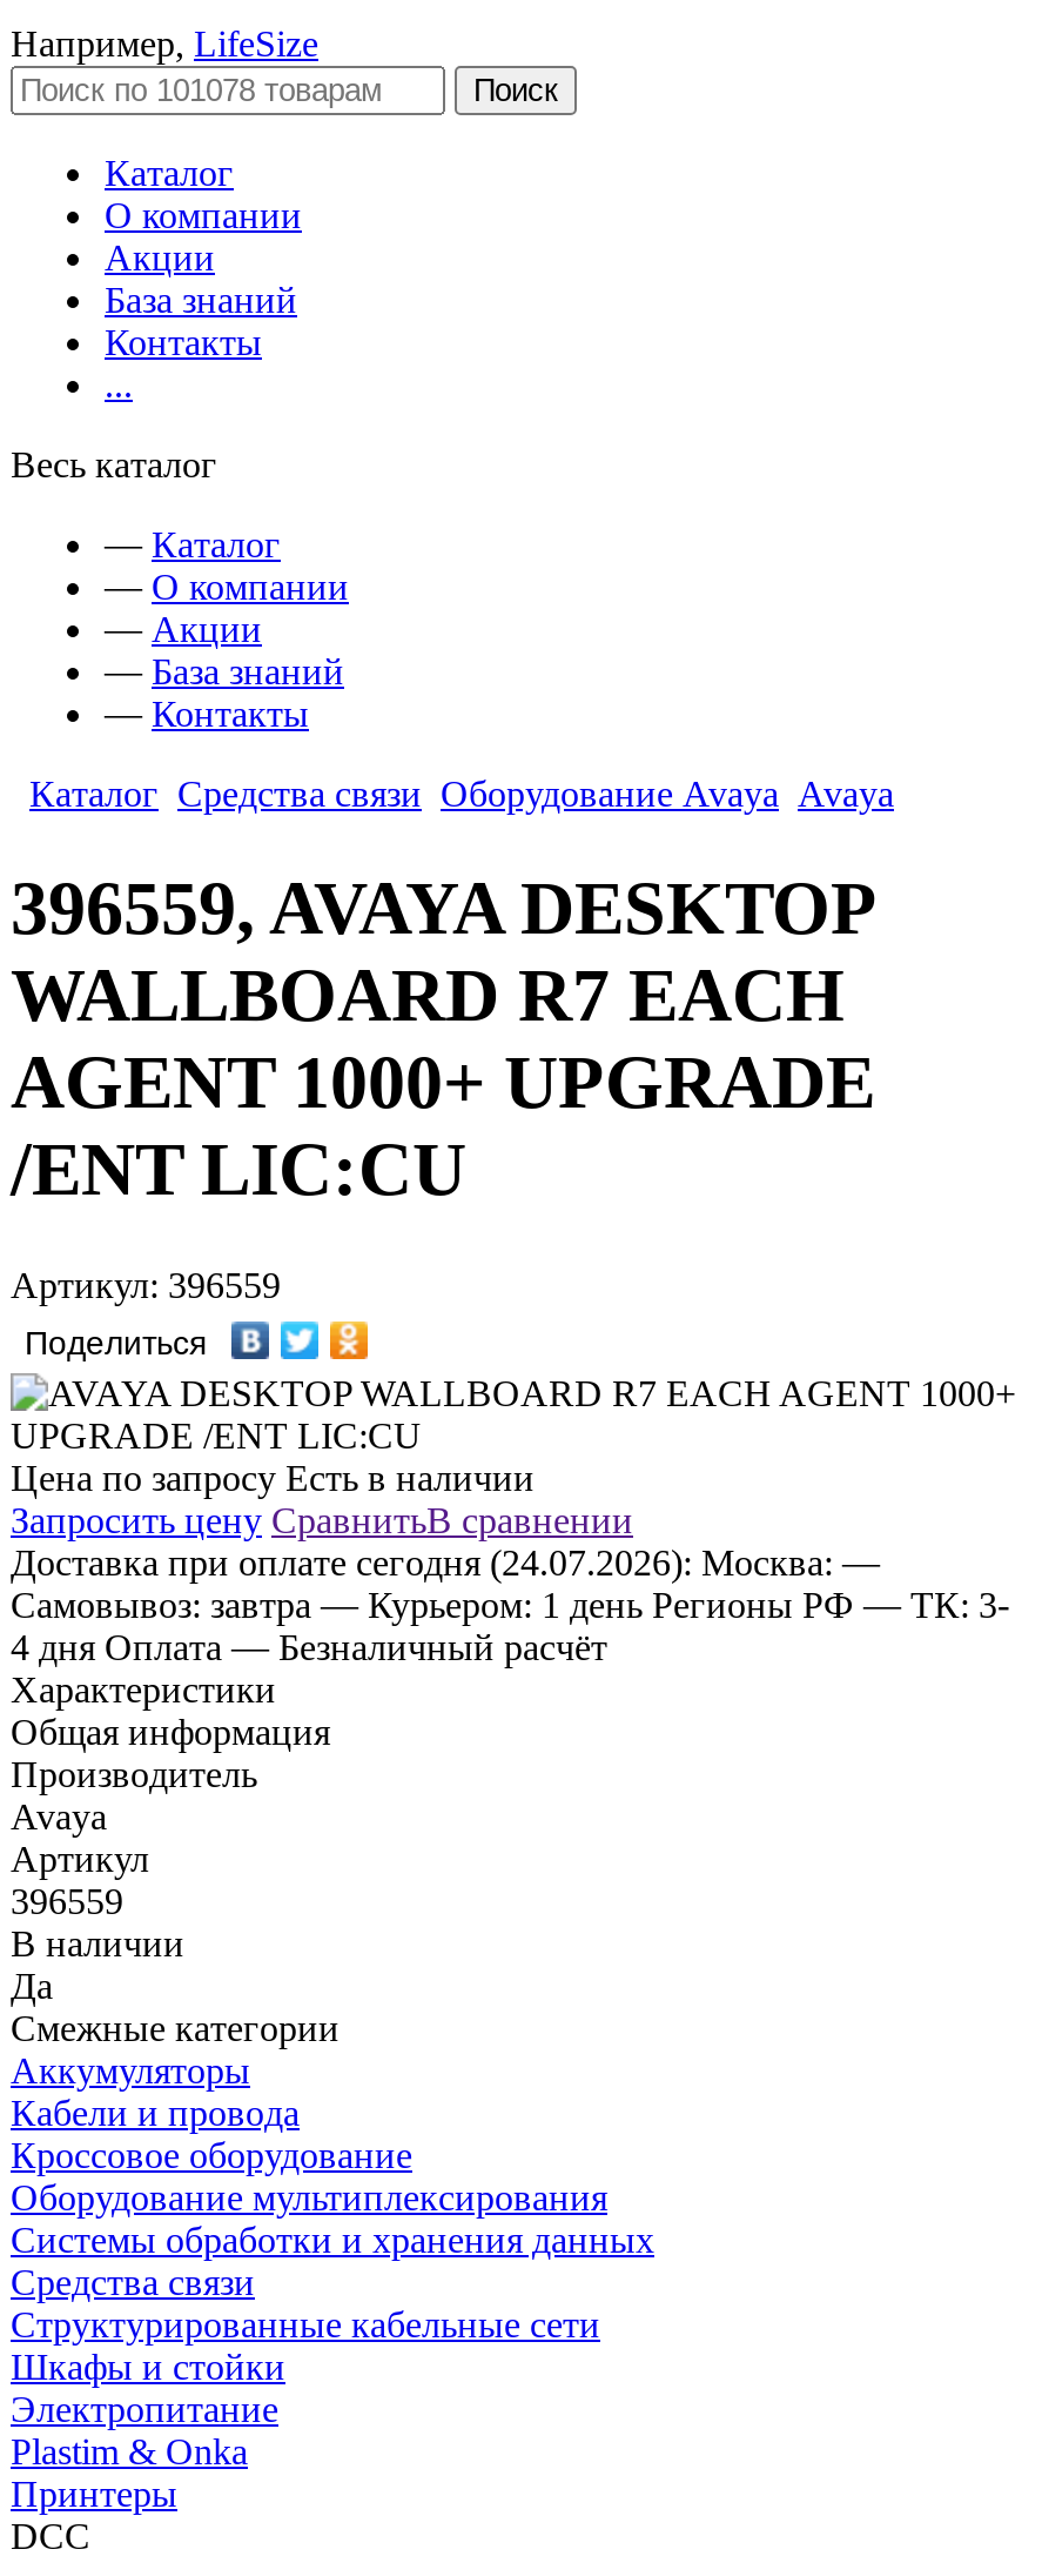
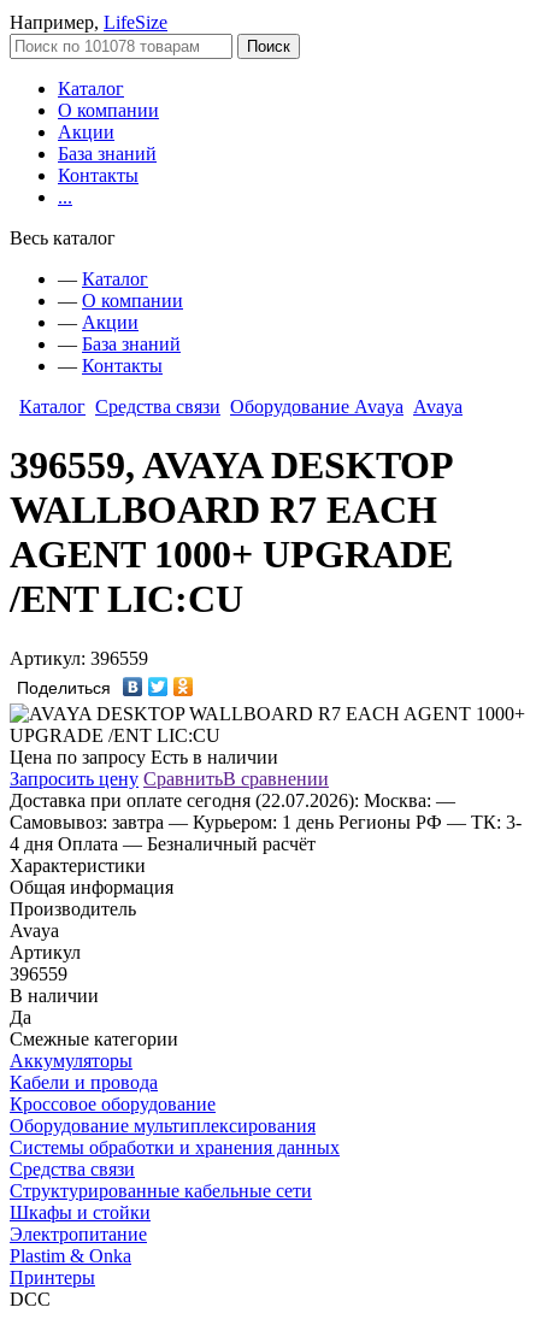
[11,1542,880,1582] Доставка при оплате сегодня (24.07.2026): Москва: — -> [10,790,455,811] Доставка при оплате сегодня (22.07.2026): Москва: —

